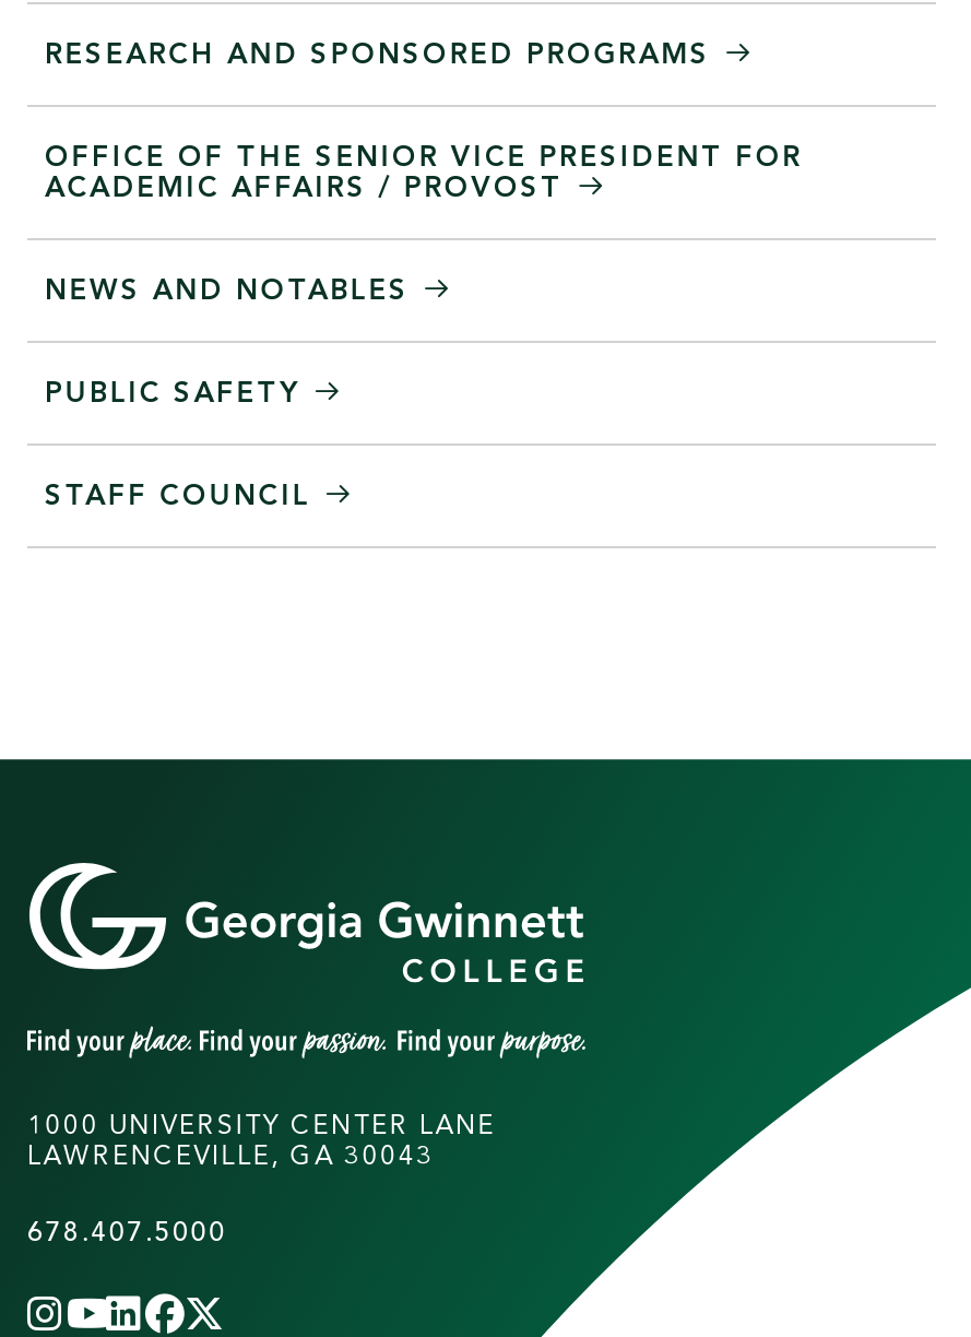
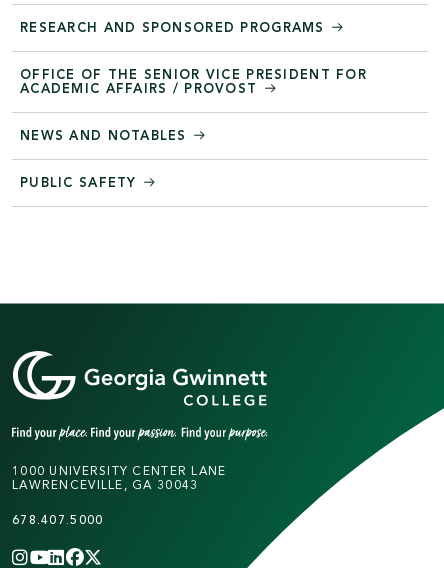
[45,483,322,511] STAFF COUNCIL -> none

